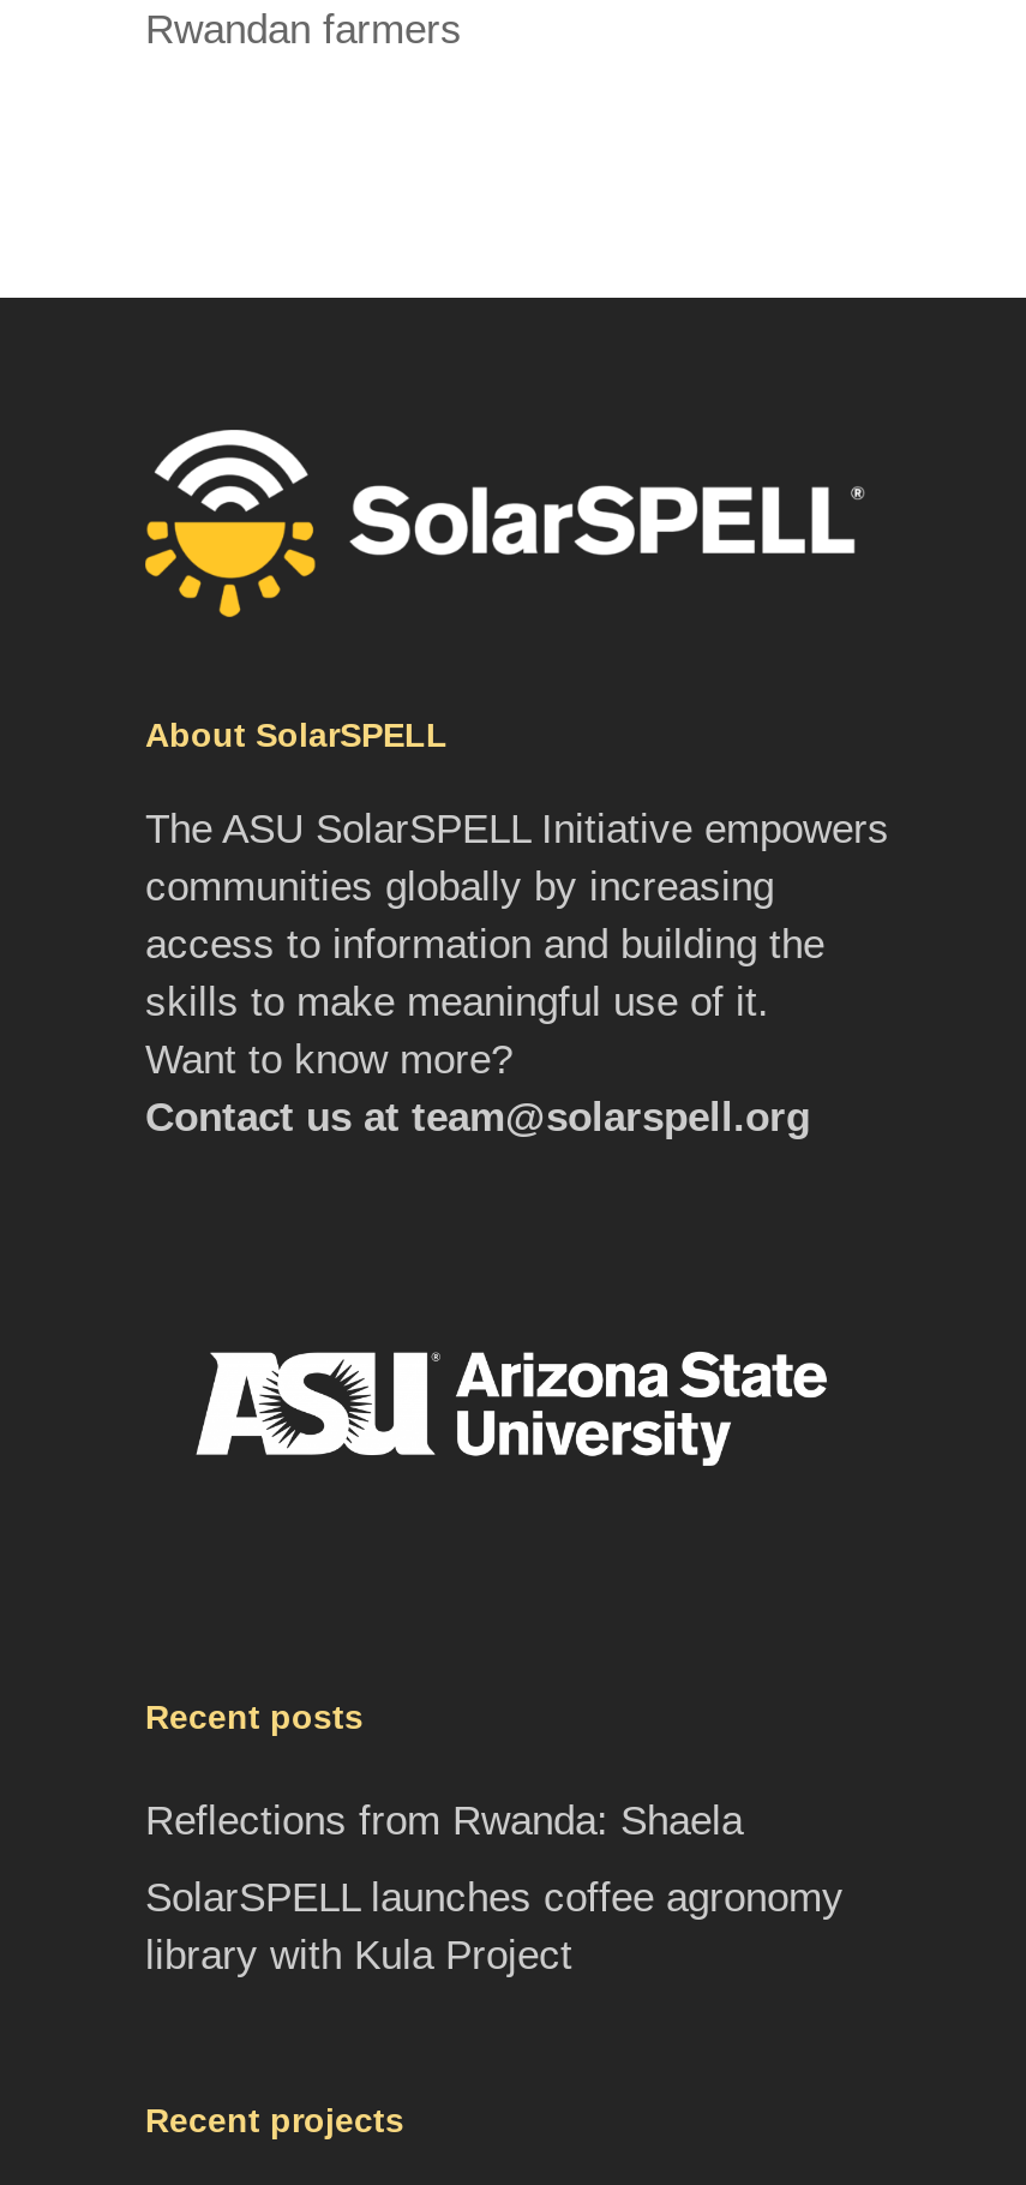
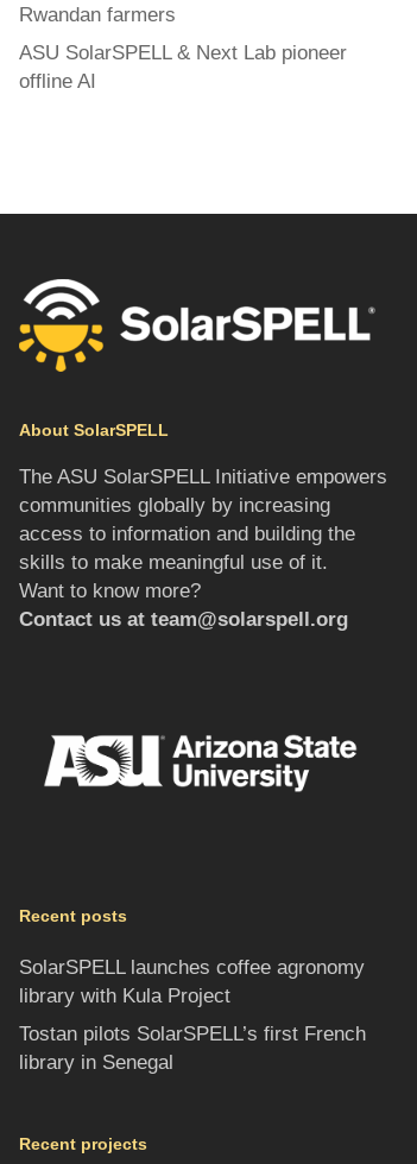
none -> [19,42,347,93] ASU SolarSPELL & Next Lab pioneer | offline AI
[145,1798,743,1843] Reflections from Rwanda: Shaela -> none
none -> [19,1022,366,1073] Tostan pilots SolarSPELL’s first French | library in Senegal

